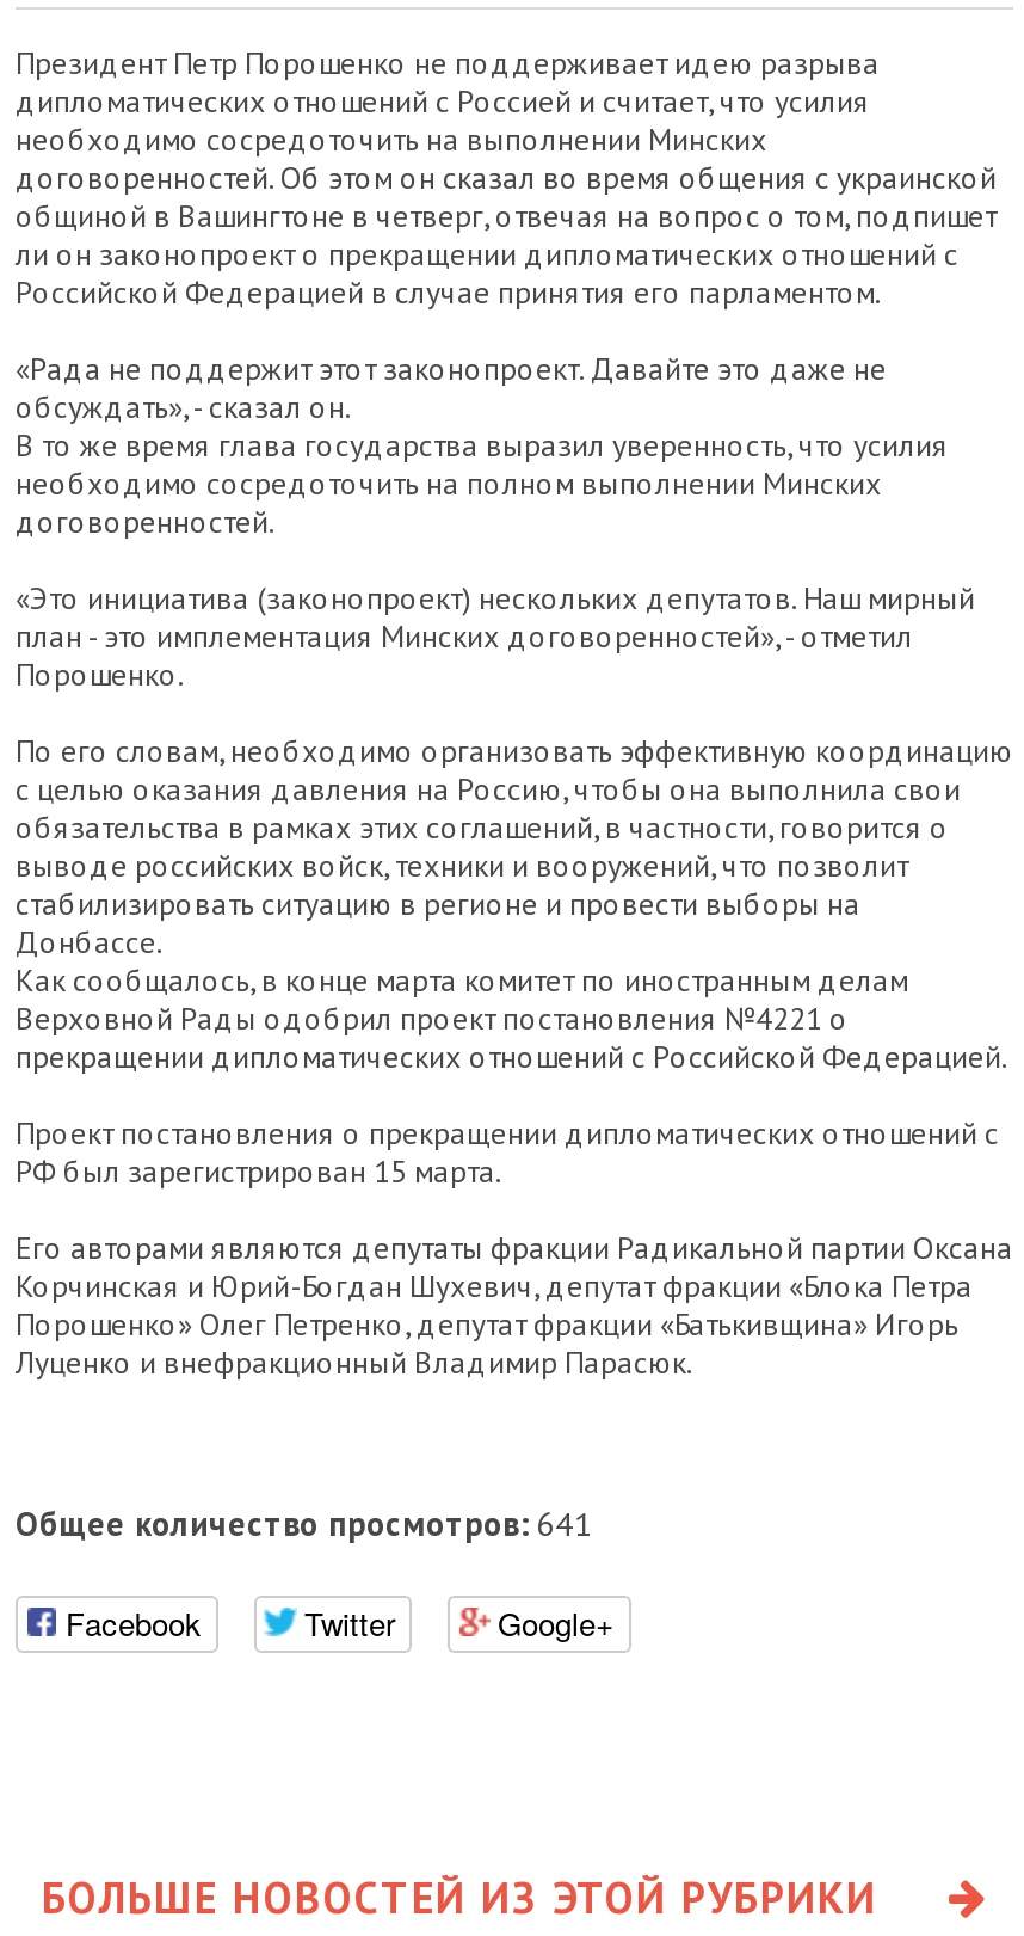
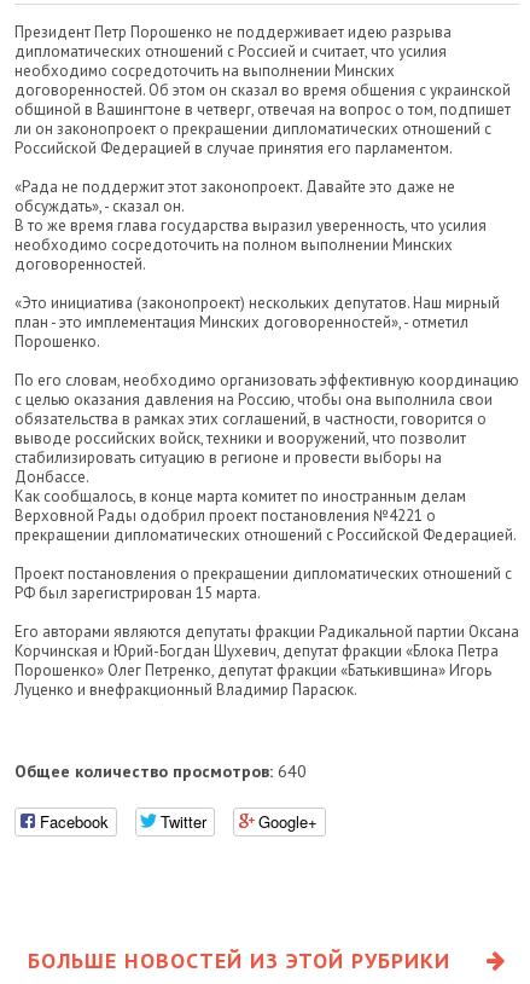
[16,1502,593,1545] Общее количество просмотров: 641 -> [14,760,307,782] Общее количество просмотров: 640

